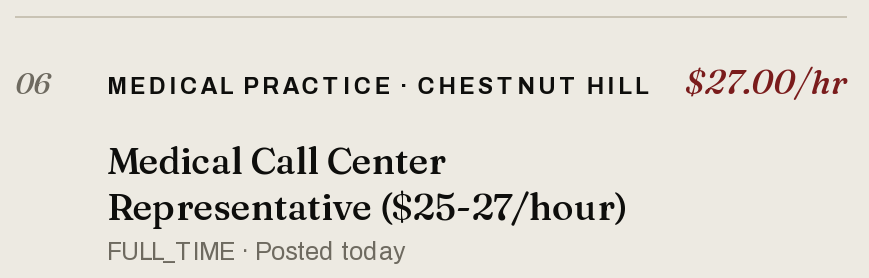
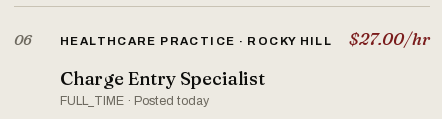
[107,74,651,98] MEDICAL PRACTICE · CHESTNUT HILL -> [60,35,332,47] HEALTHCARE PRACTICE · ROCKY HILL
[107,138,627,230] Medical Call Center | Representative ($25-27/hour) -> [60,67,265,90] Charge Entry Specialist

